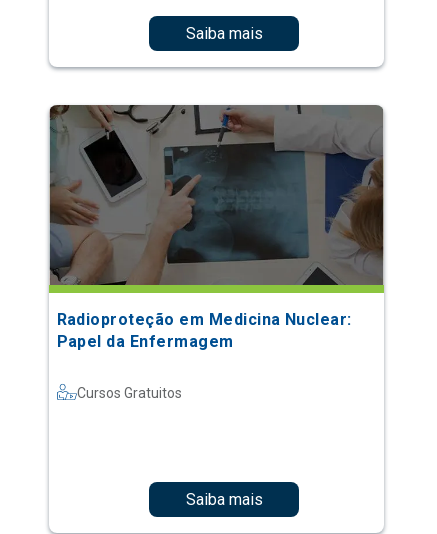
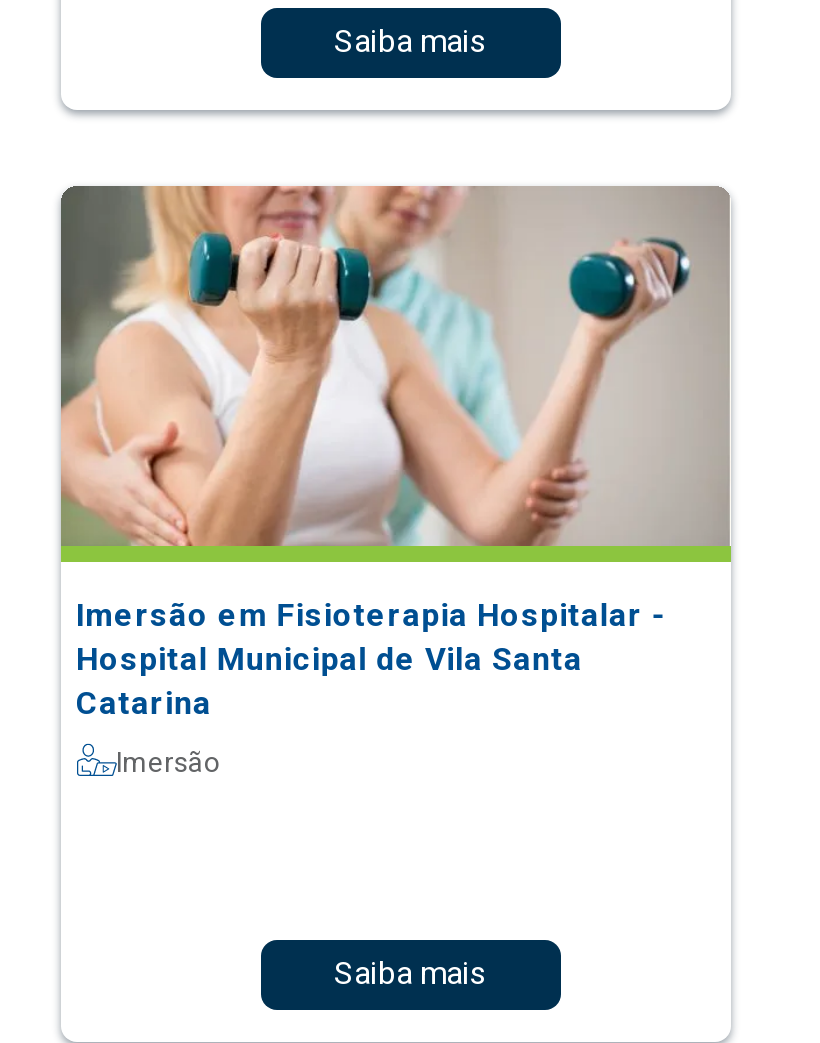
[49,104,384,351] [image] | Radioproteção em Medicina Nuclear: | Papel da Enfermagem -> [61,185,729,721] [image] | Imersão em Fisioterapia Hospitalar - | Hospital Municipal de Vila Santa | Catarina
[76,385,181,401] Cursos Gratuitos -> [116,745,220,777] Imersão

